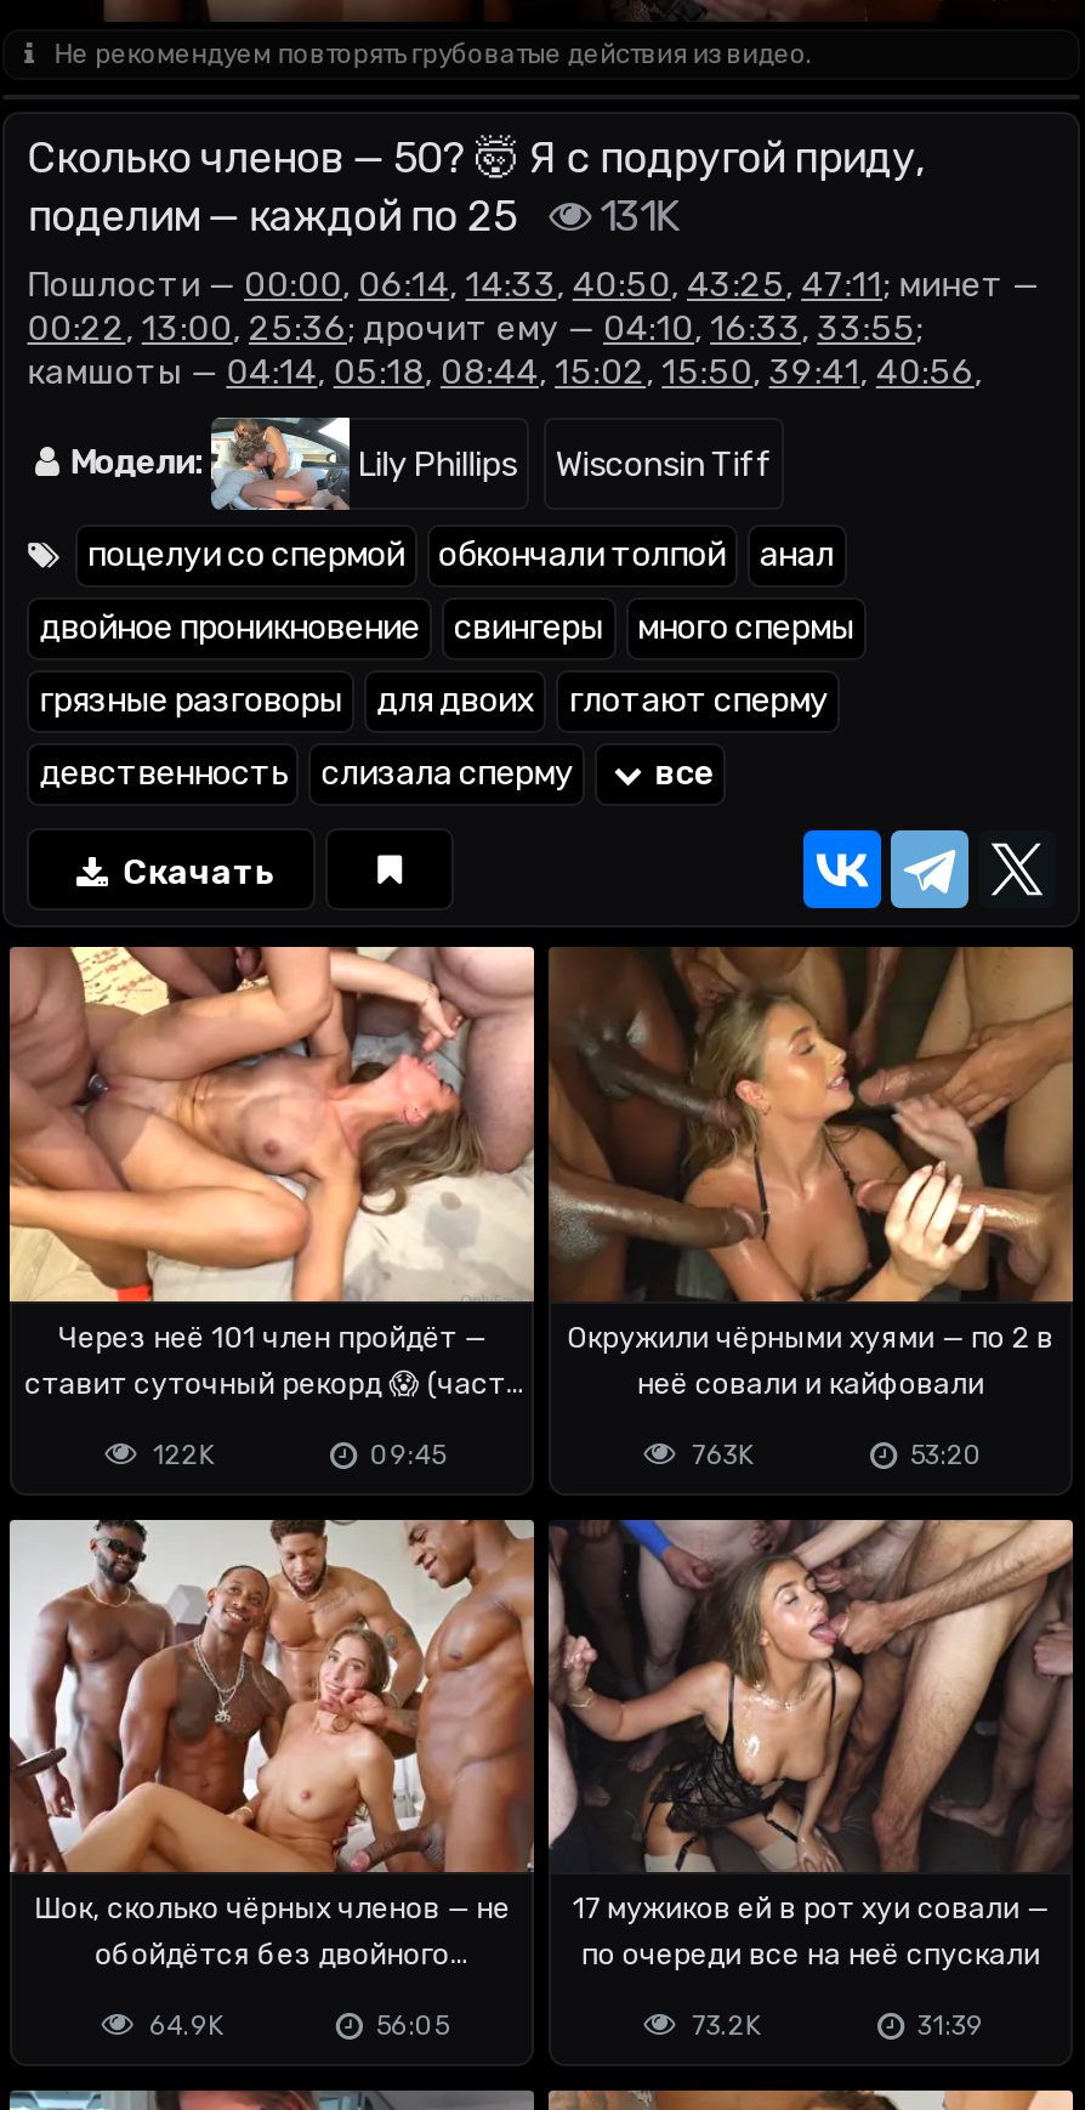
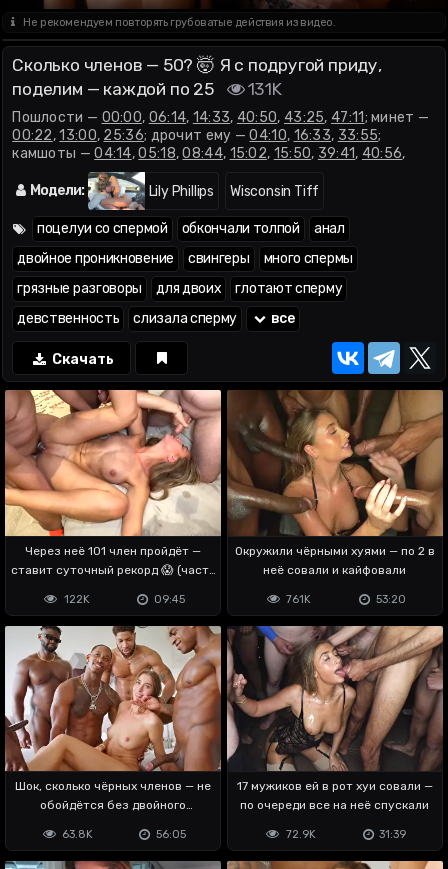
[691,1439,754,1470] 763K -> [286,592,311,605] 761K
[149,2009,224,2041] 64.9K -> [62,828,93,841] 63.8K
[691,2009,762,2041] 73.2K -> [285,828,315,841] 72.9K

